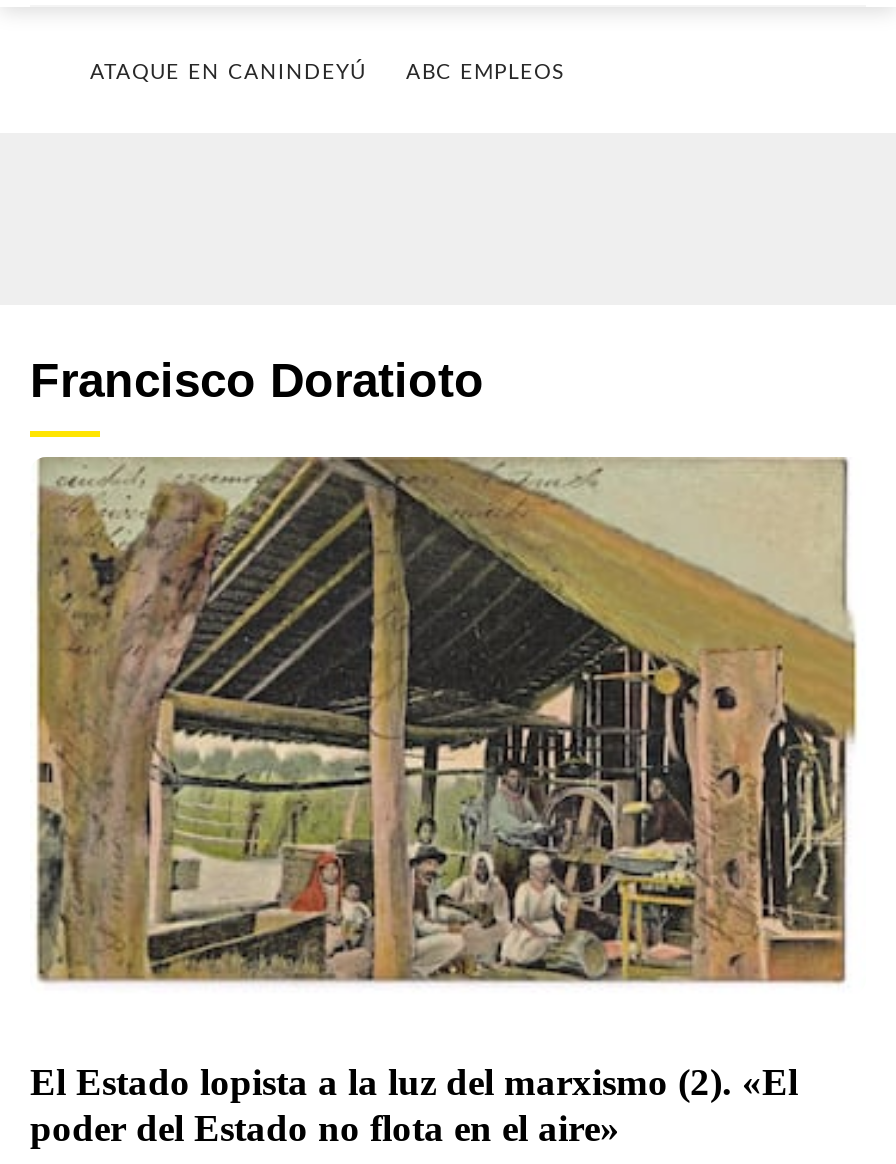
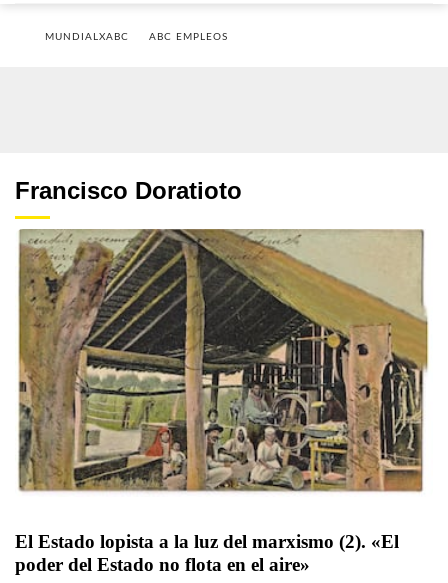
[90,63,366,83] ATAQUE EN CANINDEYÚ -> [45,32,129,42] MUNDIALXABC

